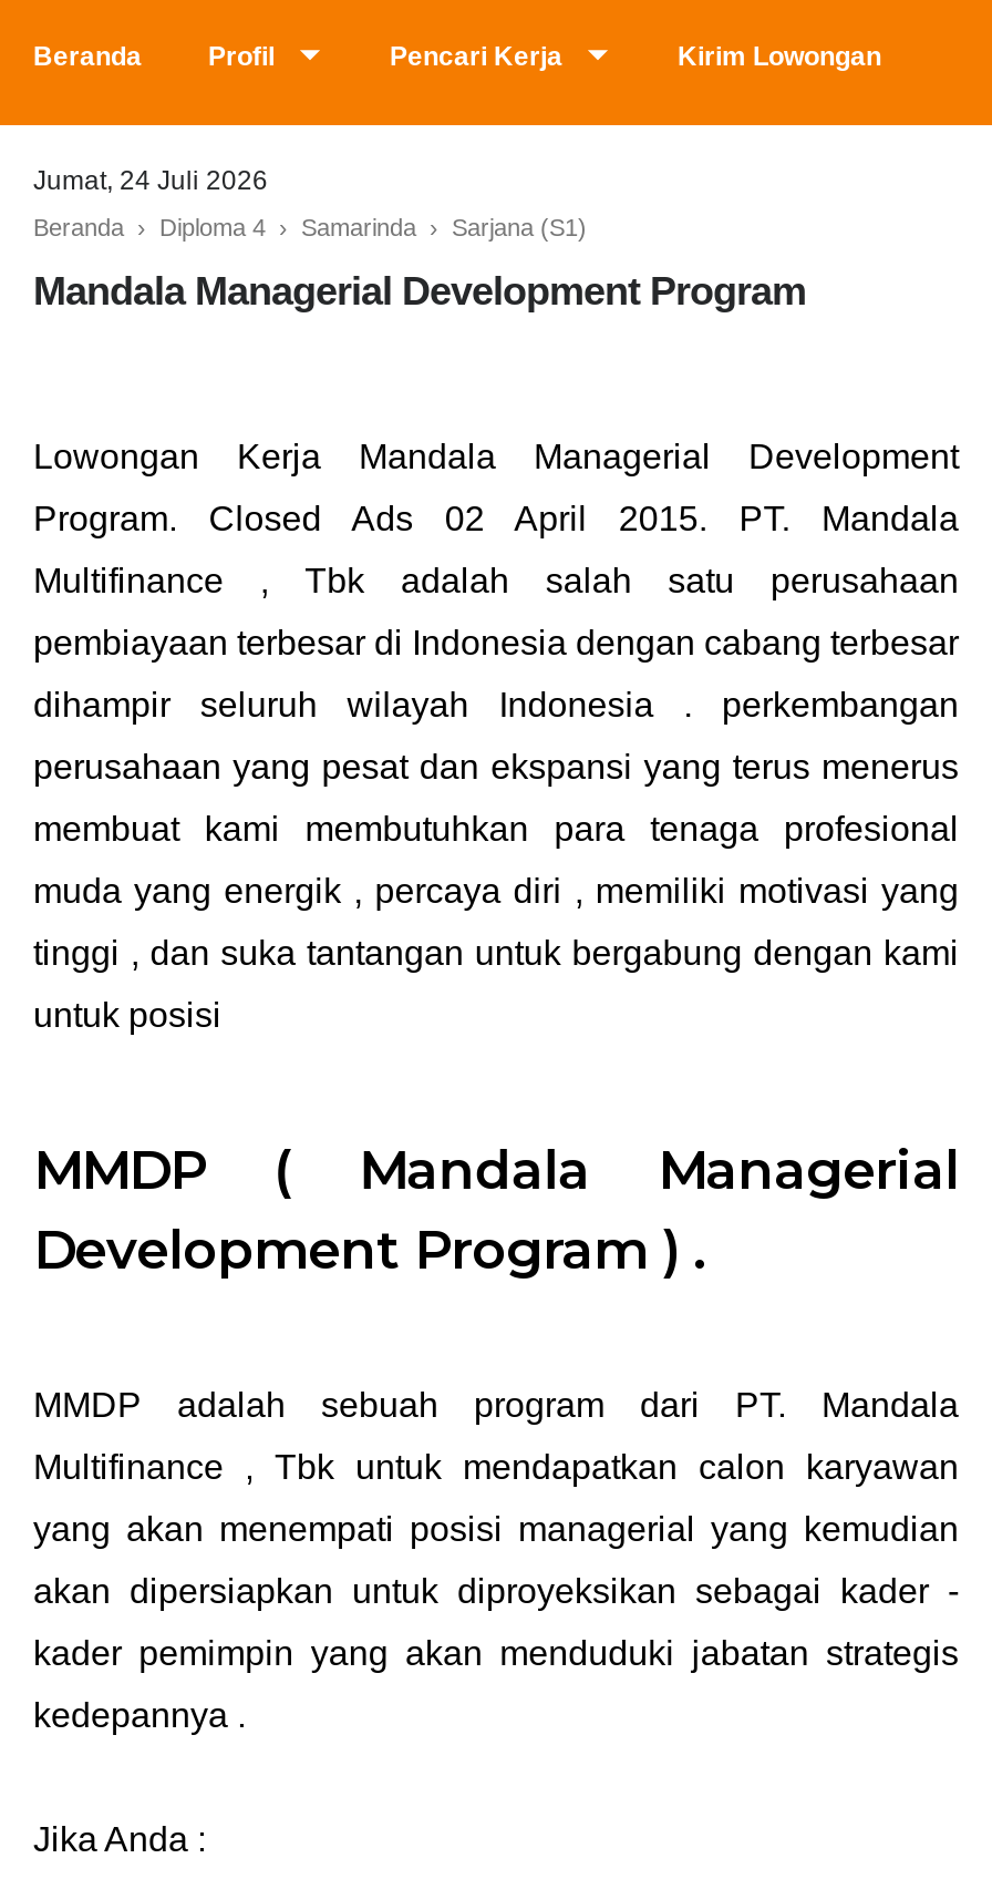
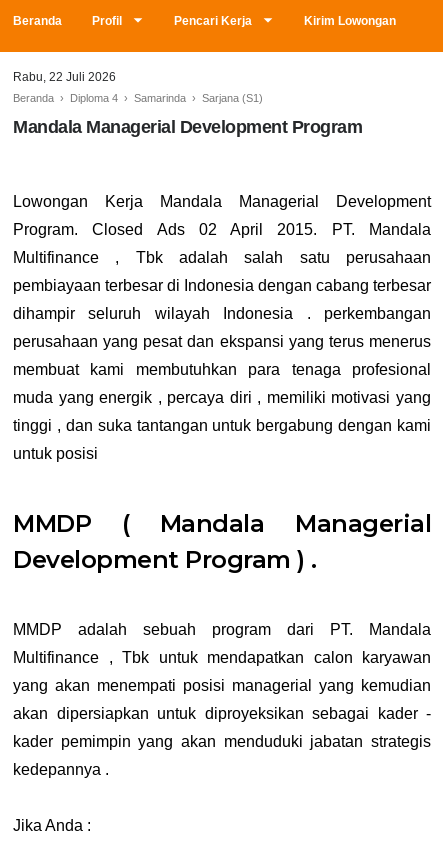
[33,165,268,196] Jumat, 24 Juli 2026 -> [13,70,116,84] Rabu, 22 Juli 2026

